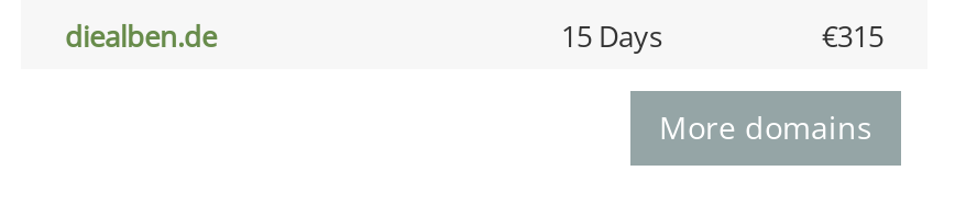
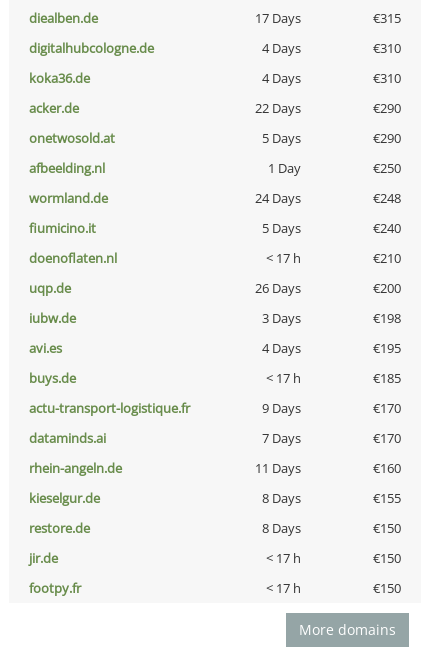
[561,16,662,56] 15 Days -> [254,9,300,27] 17 Days
none -> [29,39,401,597] digitalhubcologne.de | 4 Days | €310 | koka36.de | 4 Days | €310 | acker.de | 22 Days | €290 | onetwosold.at | 5 Days | €290 | afbeelding.nl | 1 Day | €250 | wormland.de | 24 Days | €248 | fiumicino.it | 5 Days | €240 | doenoflaten.nl | < 17 h | €210 | uqp.de | 26 Days | €200 | iubw.de | 3 Days | €198 | avi.es | 4 Days | €195 | buys.de | < 17 h | €185 | actu-transport-logistique.fr | 9 Days | €170 | dataminds.ai | 7 Days | €170 | rhein-angeln.de | 11 Days | €160 | kieselgur.de | 8 Days | €155 | restore.de | 8 Days | €150 | jir.de | < 17 h | €150 | footpy.fr | < 17 h | €150

